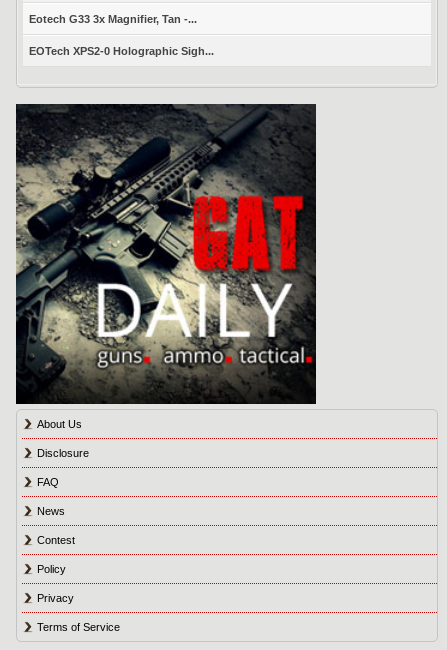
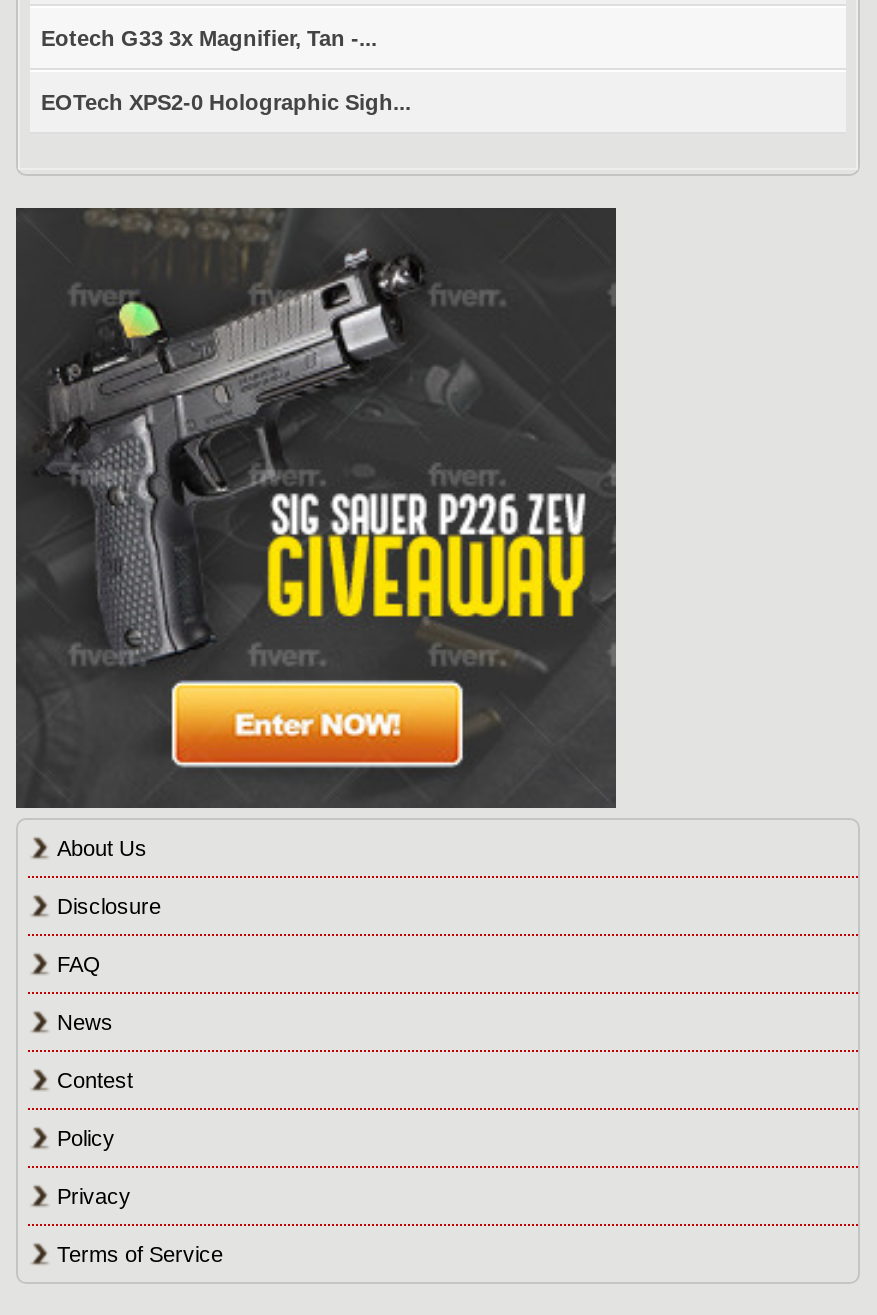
[16,105,316,403] [image] -> [16,208,616,808] [image]

